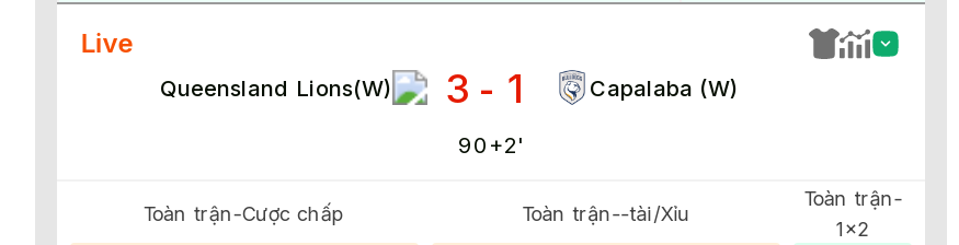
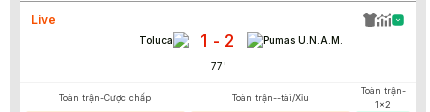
[160,65,739,110] Queensland Lions(W) | 3 - 1 | Capalaba (W) -> [139,29,343,50] Toluca | 1 - 2 | Pumas U.N.A.M.
[458,130,524,156] 90+2' -> [210,59,225,71] 77'

